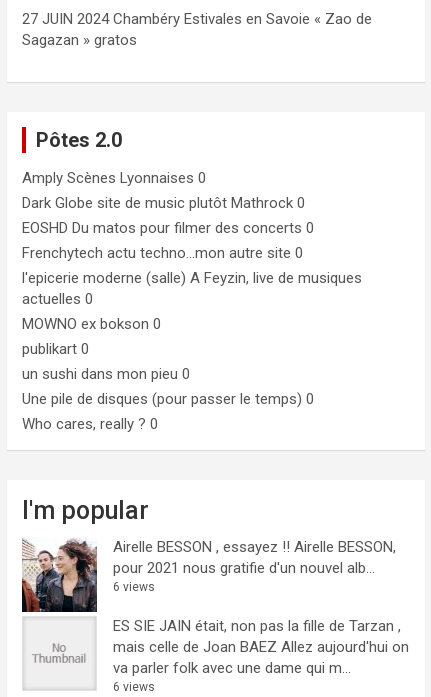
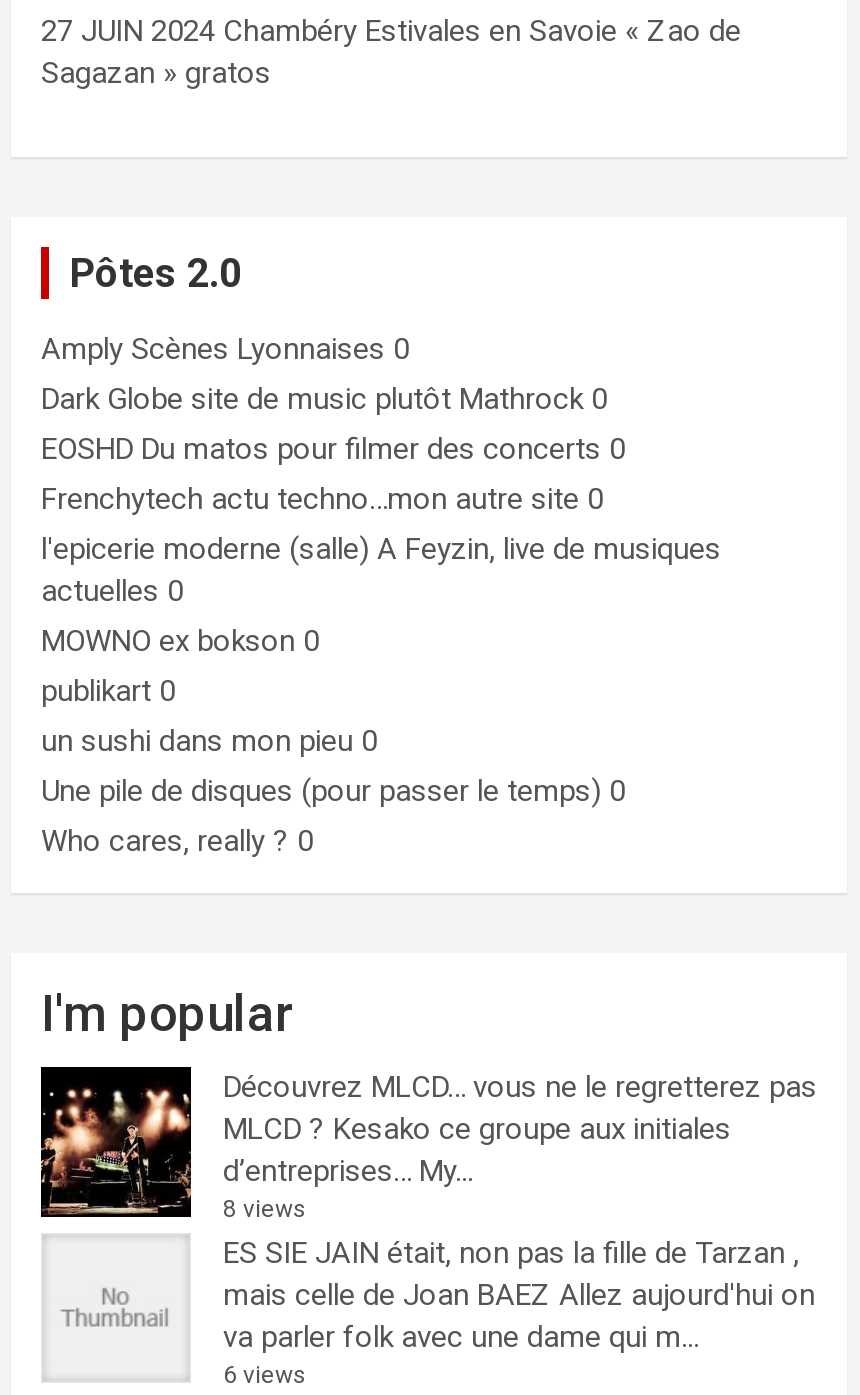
[22,537,396,613] [image] | Airelle BESSON , essayez !! Airelle BESSON, | pour 2021 nous gratifie d'un nouvel alb... | 6 views -> [39,1065,817,1223] [image] | Découvrez MLCD… vous ne le regretterez pas | MLCD ? Kesako ce groupe aux initiales | d’entreprises… My... | 8 views

